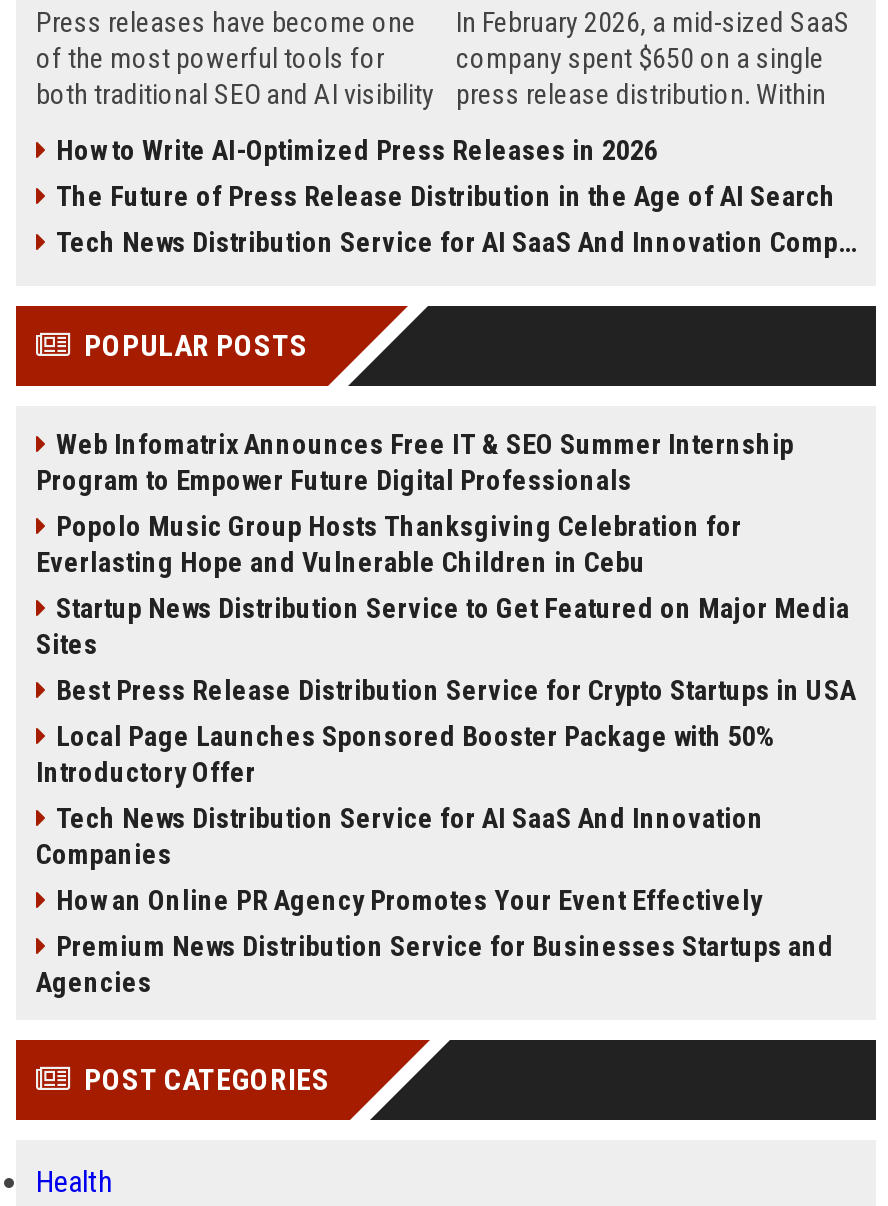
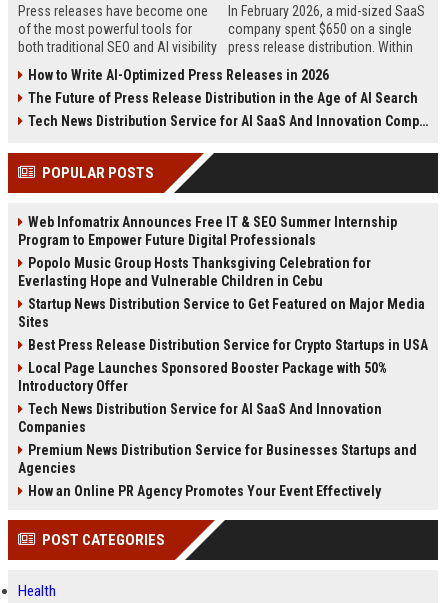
moved [56,884,762,916] -> [28,483,381,499]: How an Online PR Agency Promotes Your Event Effectively
moved [36,930,834,998] -> [18,442,417,476]: Premium News Distribution Service for Businesses Startups and | Agencies

